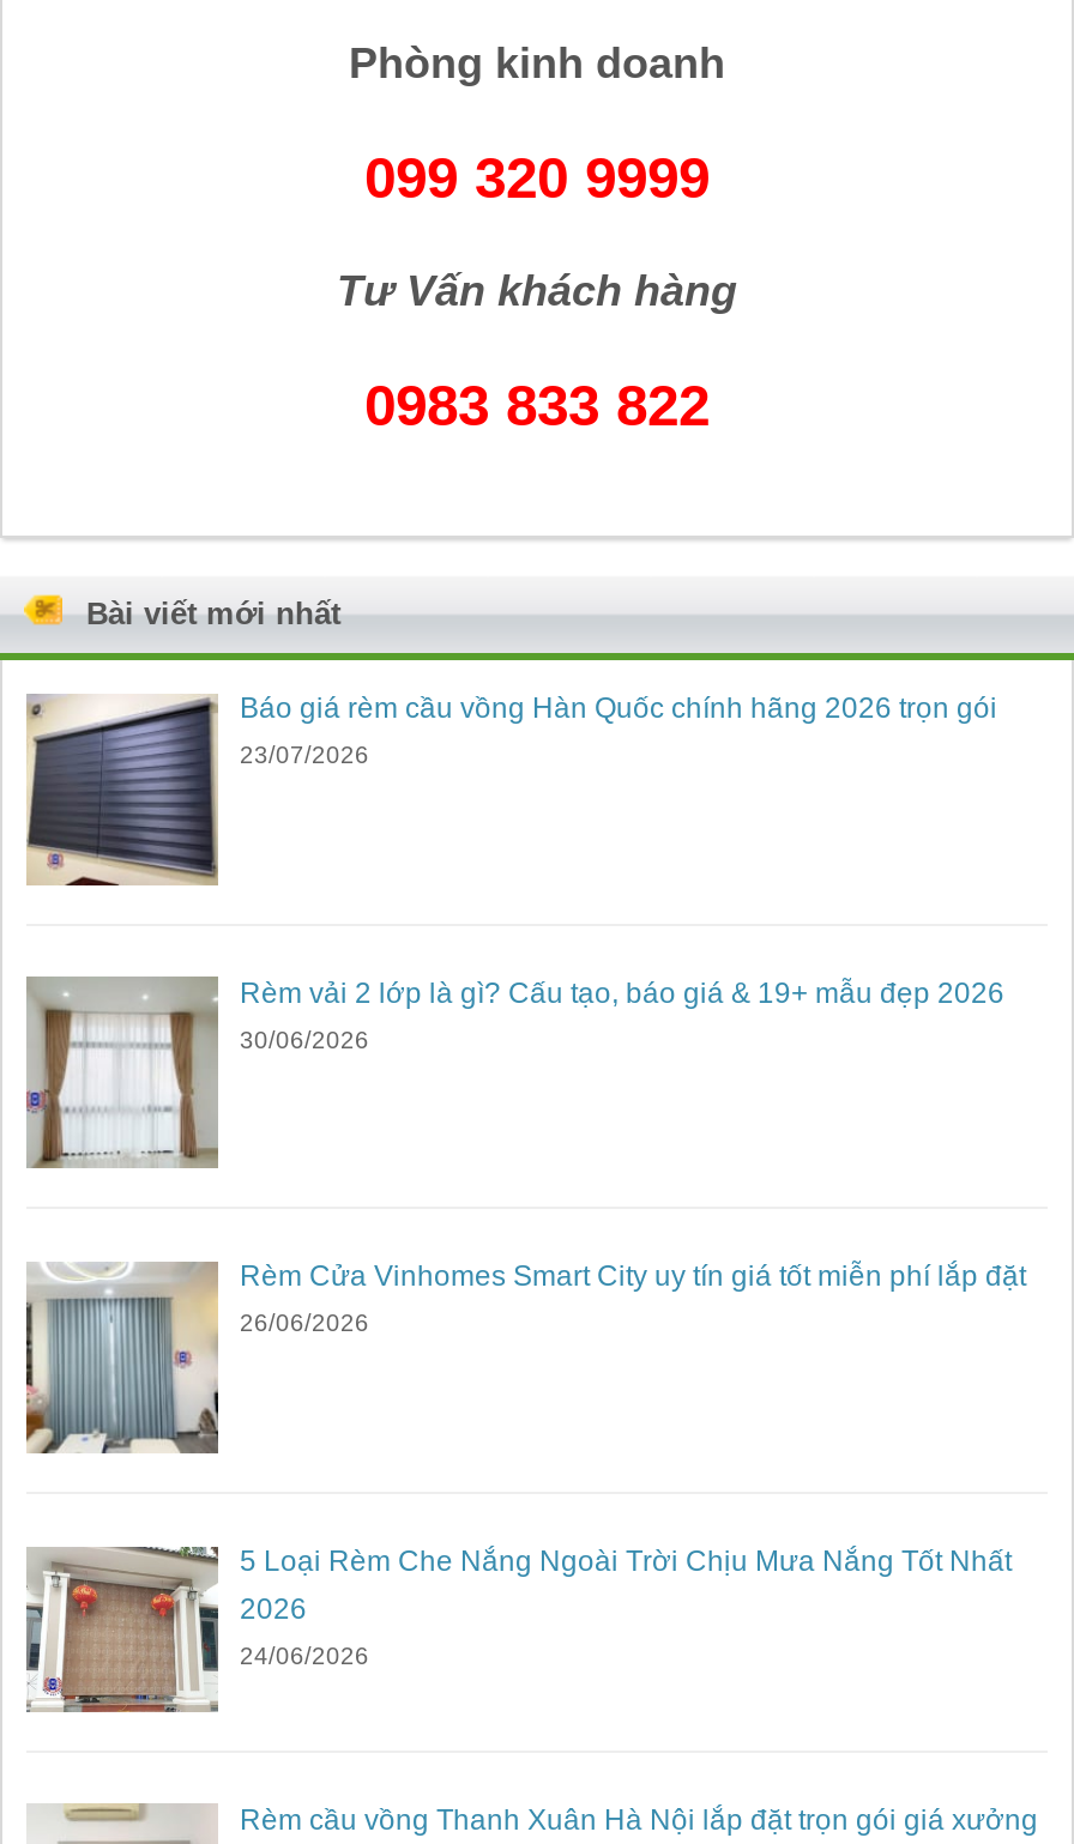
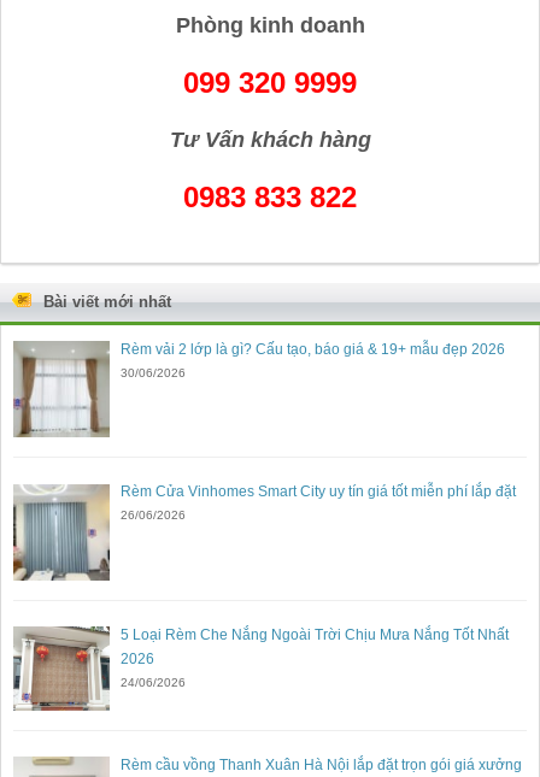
[26,692,997,889] [image] | Báo giá rèm cầu vồng Hàn Quốc chính hãng 2026 trọn gói | 23/07/2026 -> none

